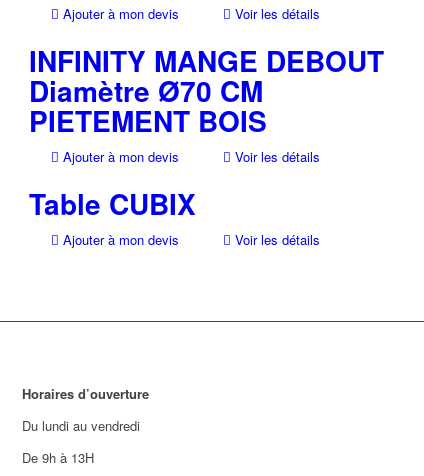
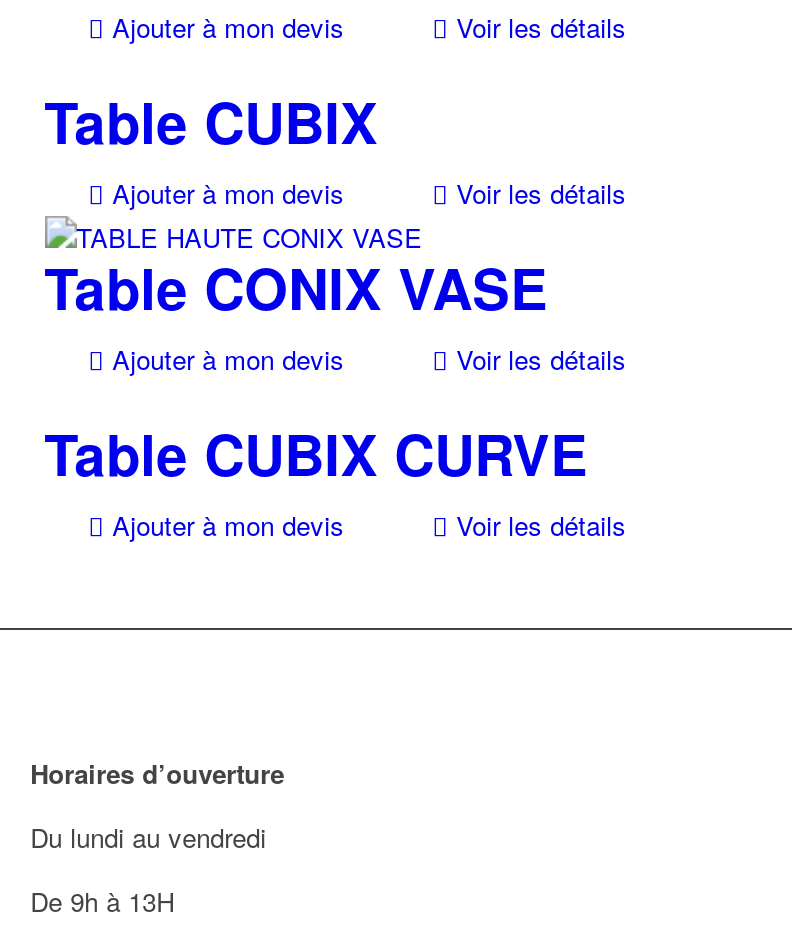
[29,40,384,141] INFINITY MANGE DEBOUT | Diamètre Ø70 CM | PIETEMENT BOIS -> none
moved [59,147,320,166] -> [104,174,626,212]: Ajouter à mon devis | Voir les détails
none -> [44,246,626,494] Table CONIX VASE | Ajouter à mon devis | Voir les détails | Table CUBIX CURVE
moved [29,183,196,224] -> [44,80,378,162]: Table CUBIX
moved [59,230,320,249] -> [104,506,626,544]: Ajouter à mon devis | Voir les détails

